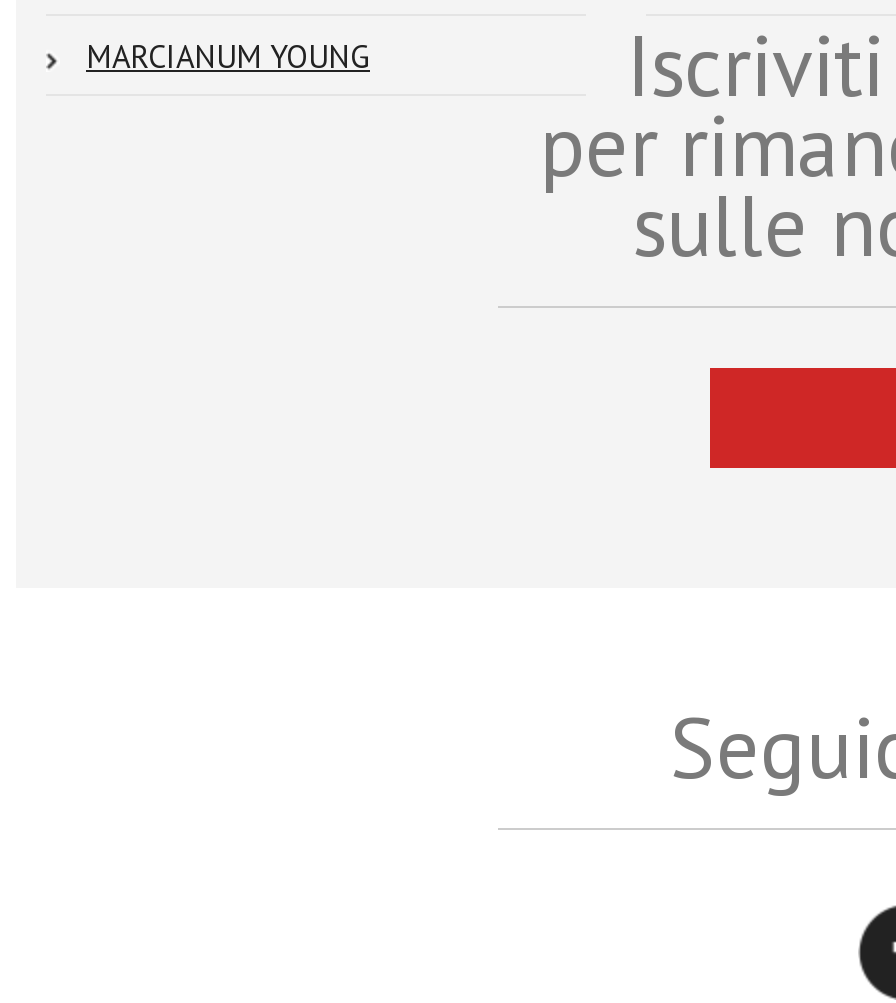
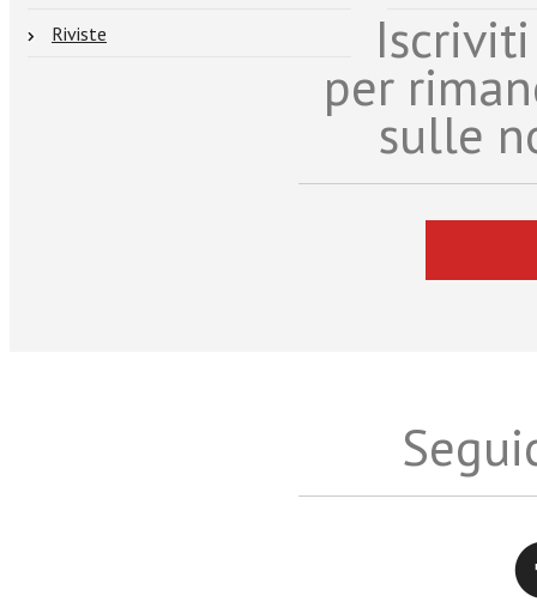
[86,36,370,76] MARCIANUM YOUNG -> [52,22,107,46] Riviste

